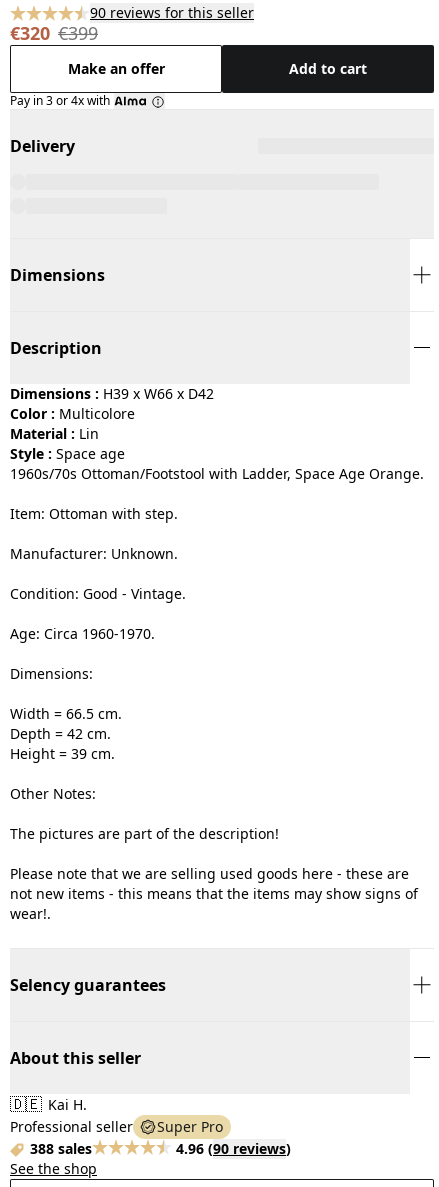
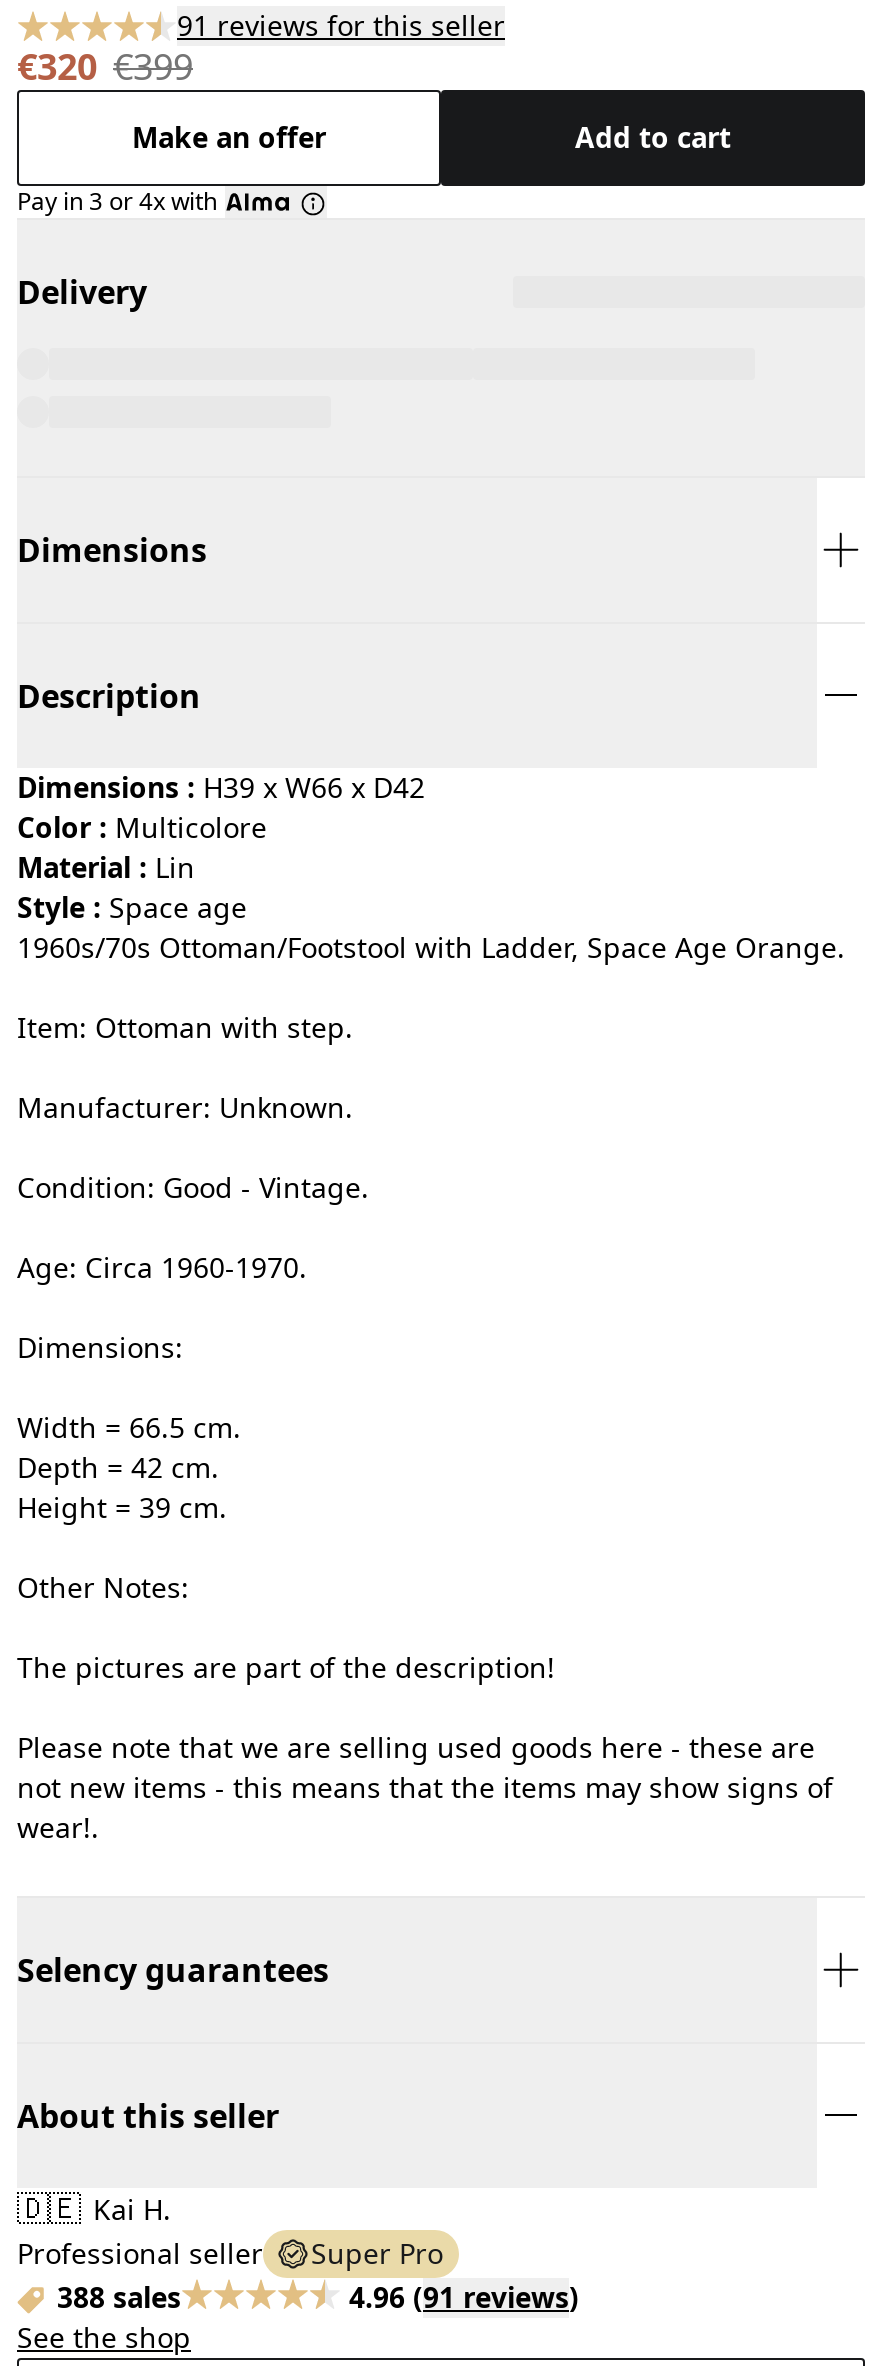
[90,3,254,22] 90 reviews for this seller -> [177,6,505,44] 91 reviews for this seller
[176,1139,291,1158] 4.96 (90 reviews) -> [349,2278,579,2316] 4.96 (91 reviews)

